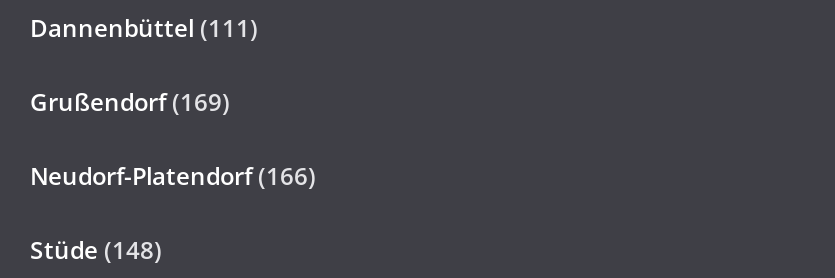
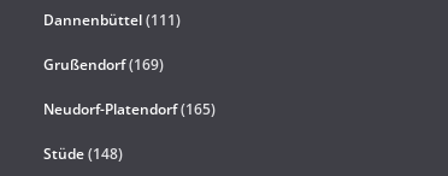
[30,159,316,193] Neudorf-Platendorf(166) -> [43,99,216,120] Neudorf-Platendorf(165)

